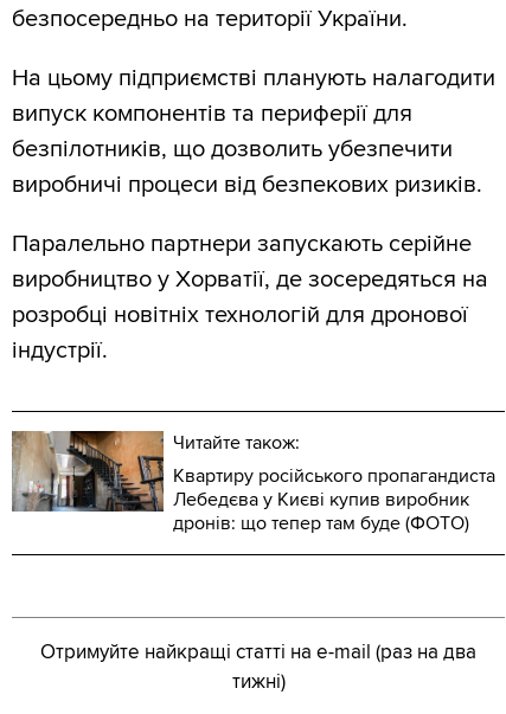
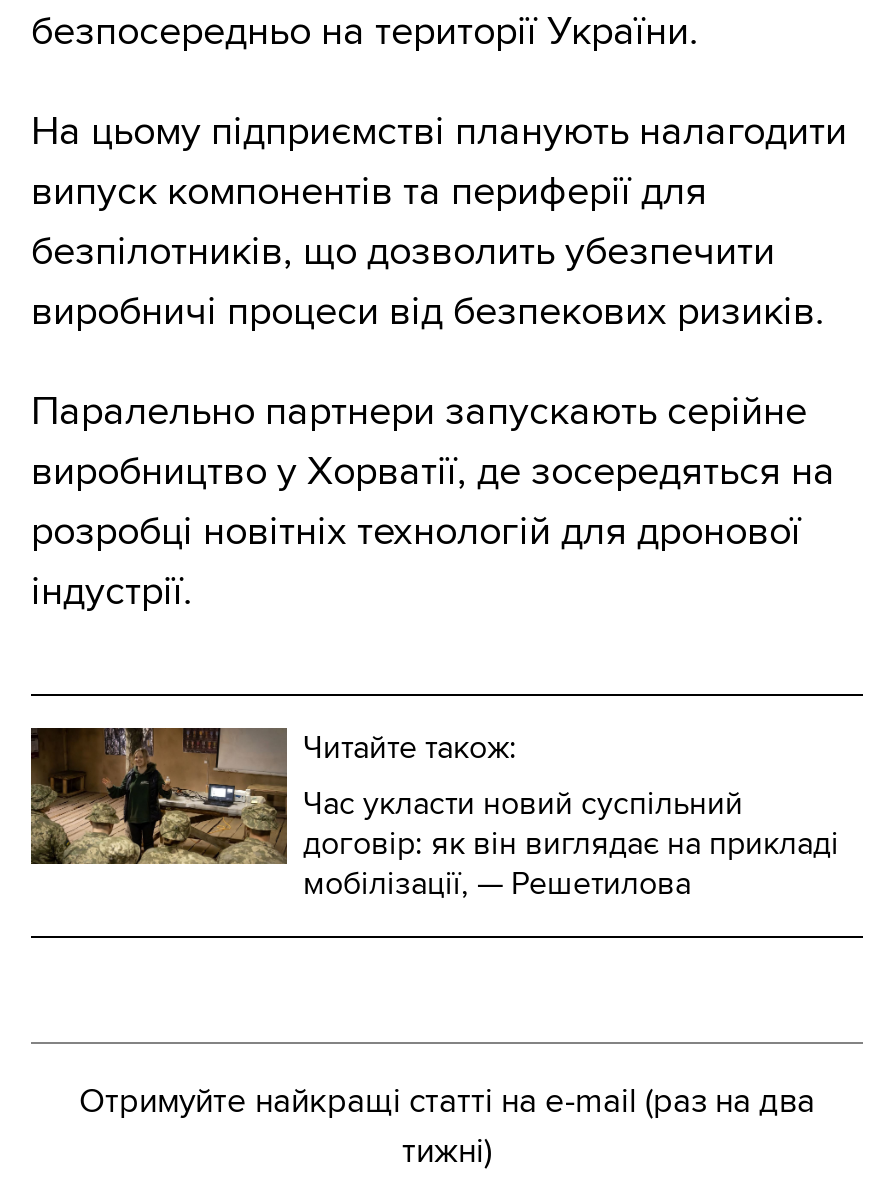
[11,430,495,536] [image] | Квартиру російського пропагандиста | Лебедєва у Києві купив виробник | дронів: що тепер там буде (ФОТО) -> [29,726,839,905] [image] | Час укласти новий суспільний | договір: як він виглядає на прикладі | мобілізації, — Решетилова

